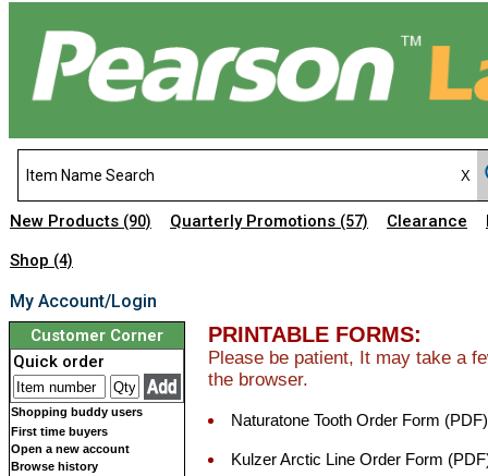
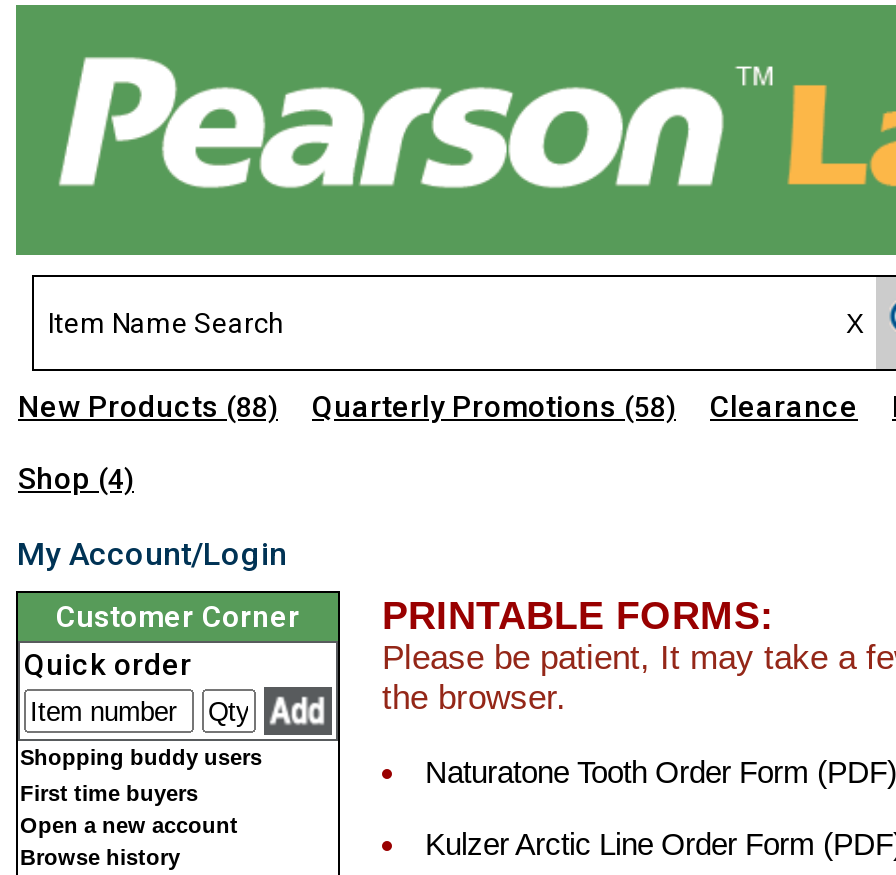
[10,211,151,231] New Products (90) -> [18,389,278,425] New Products (88)
[170,211,368,231] Quarterly Promotions (57) -> [312,389,676,425] Quarterly Promotions (58)

